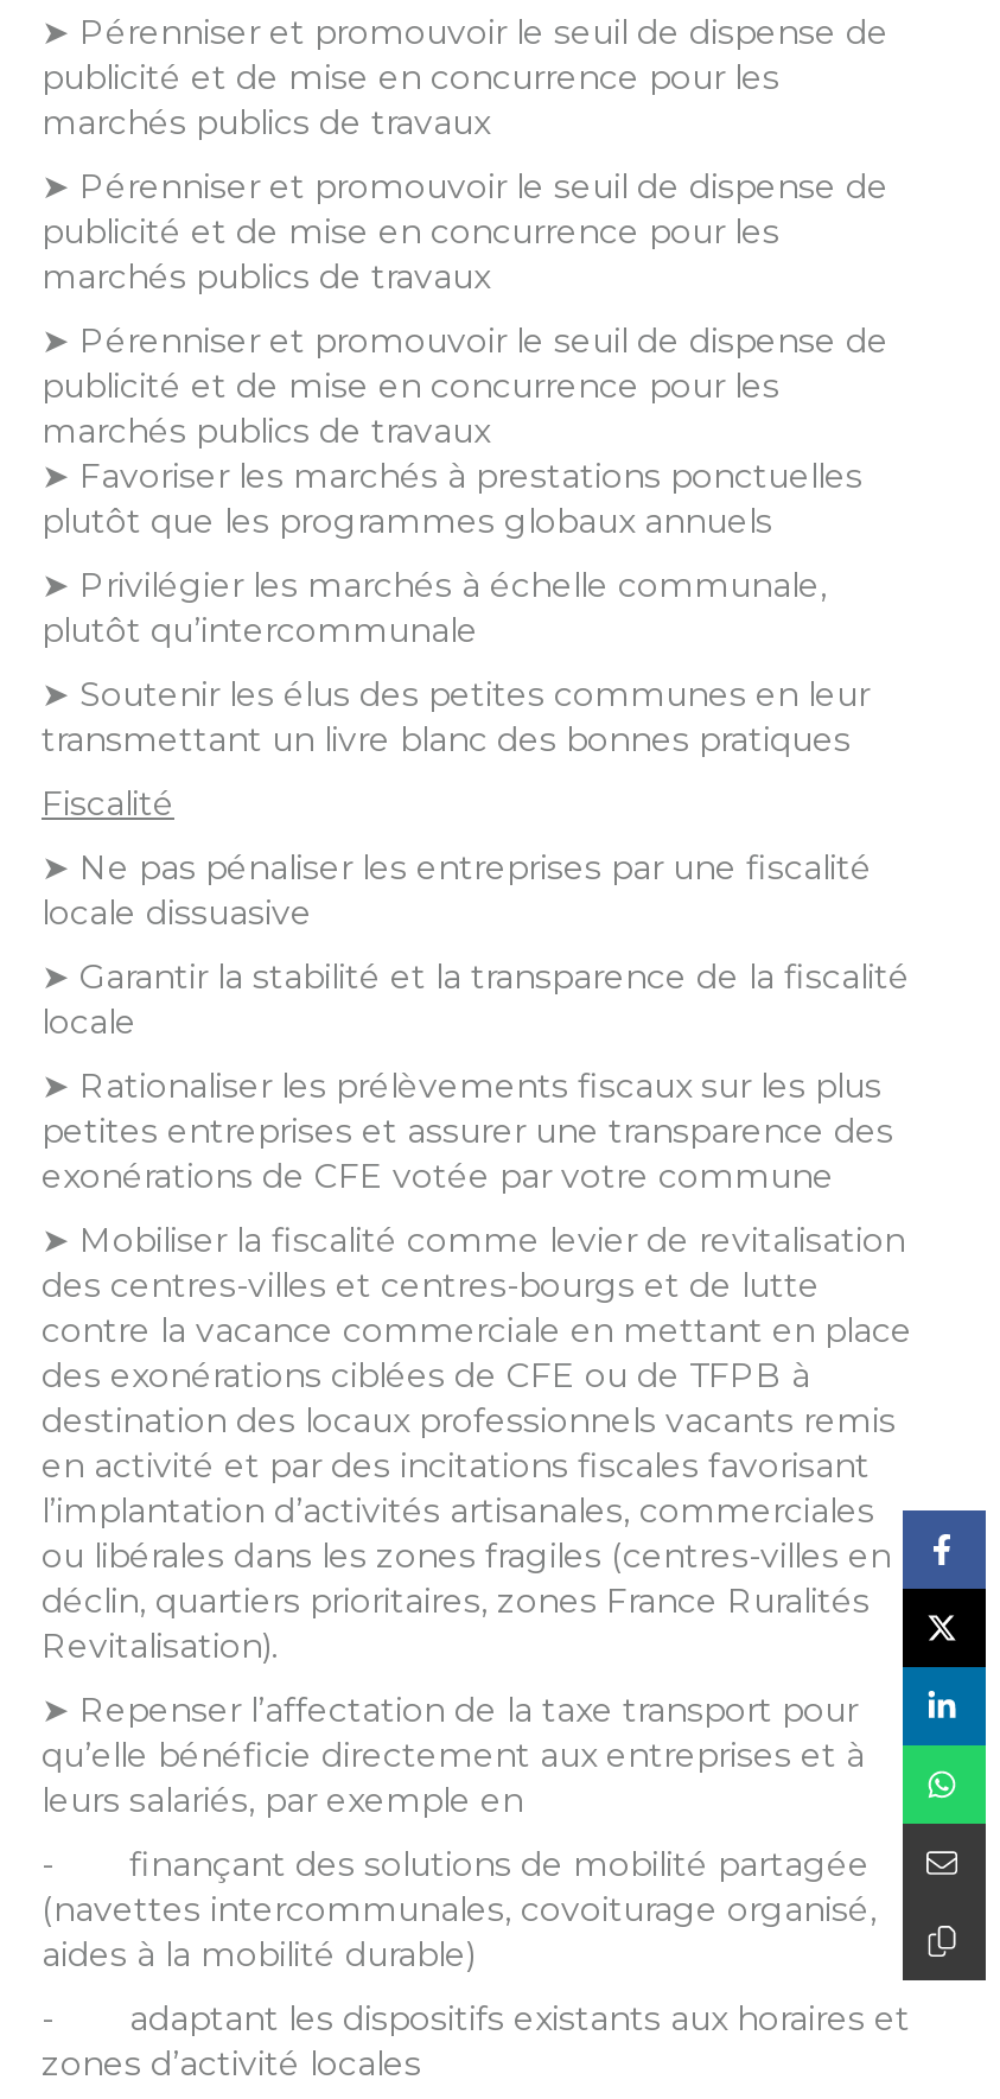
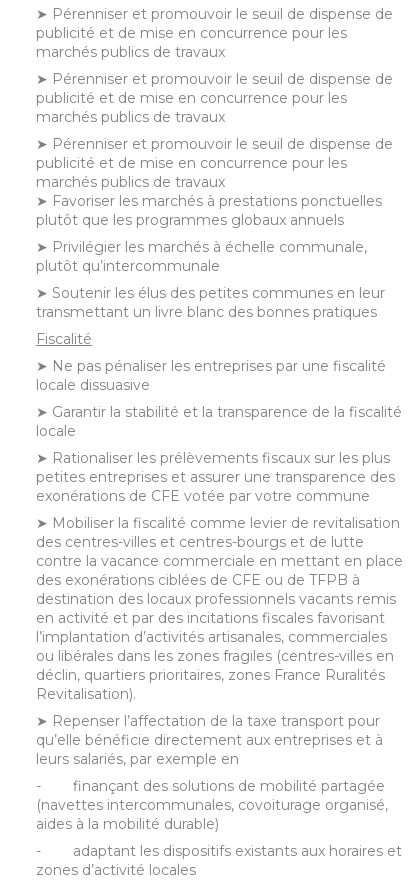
[900,1508,988,1983] [image] -> none

